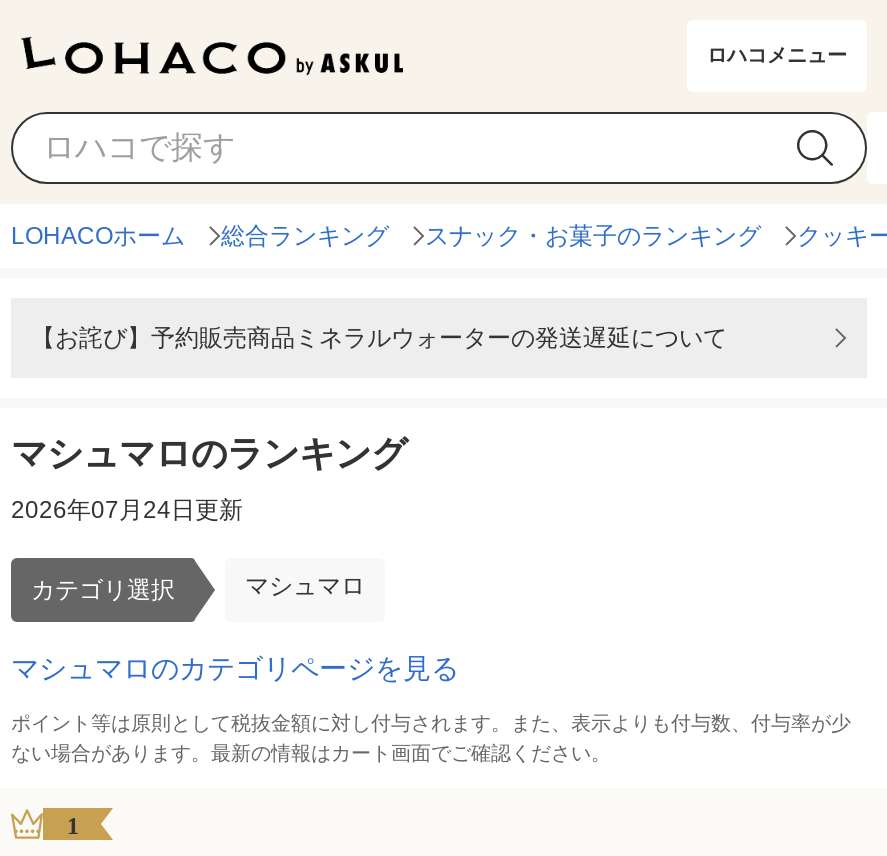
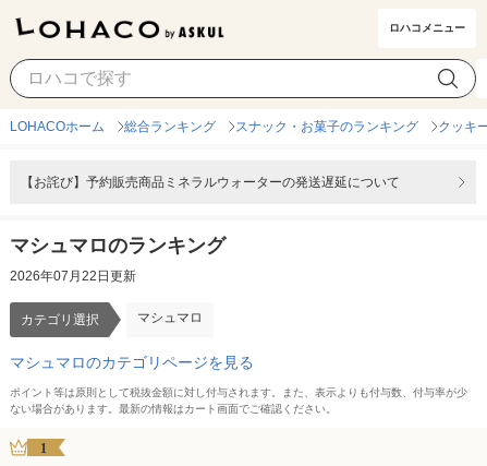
[11,496,243,524] 2026年07月24日更新 -> [10,268,136,284] 2026年07月22日更新

